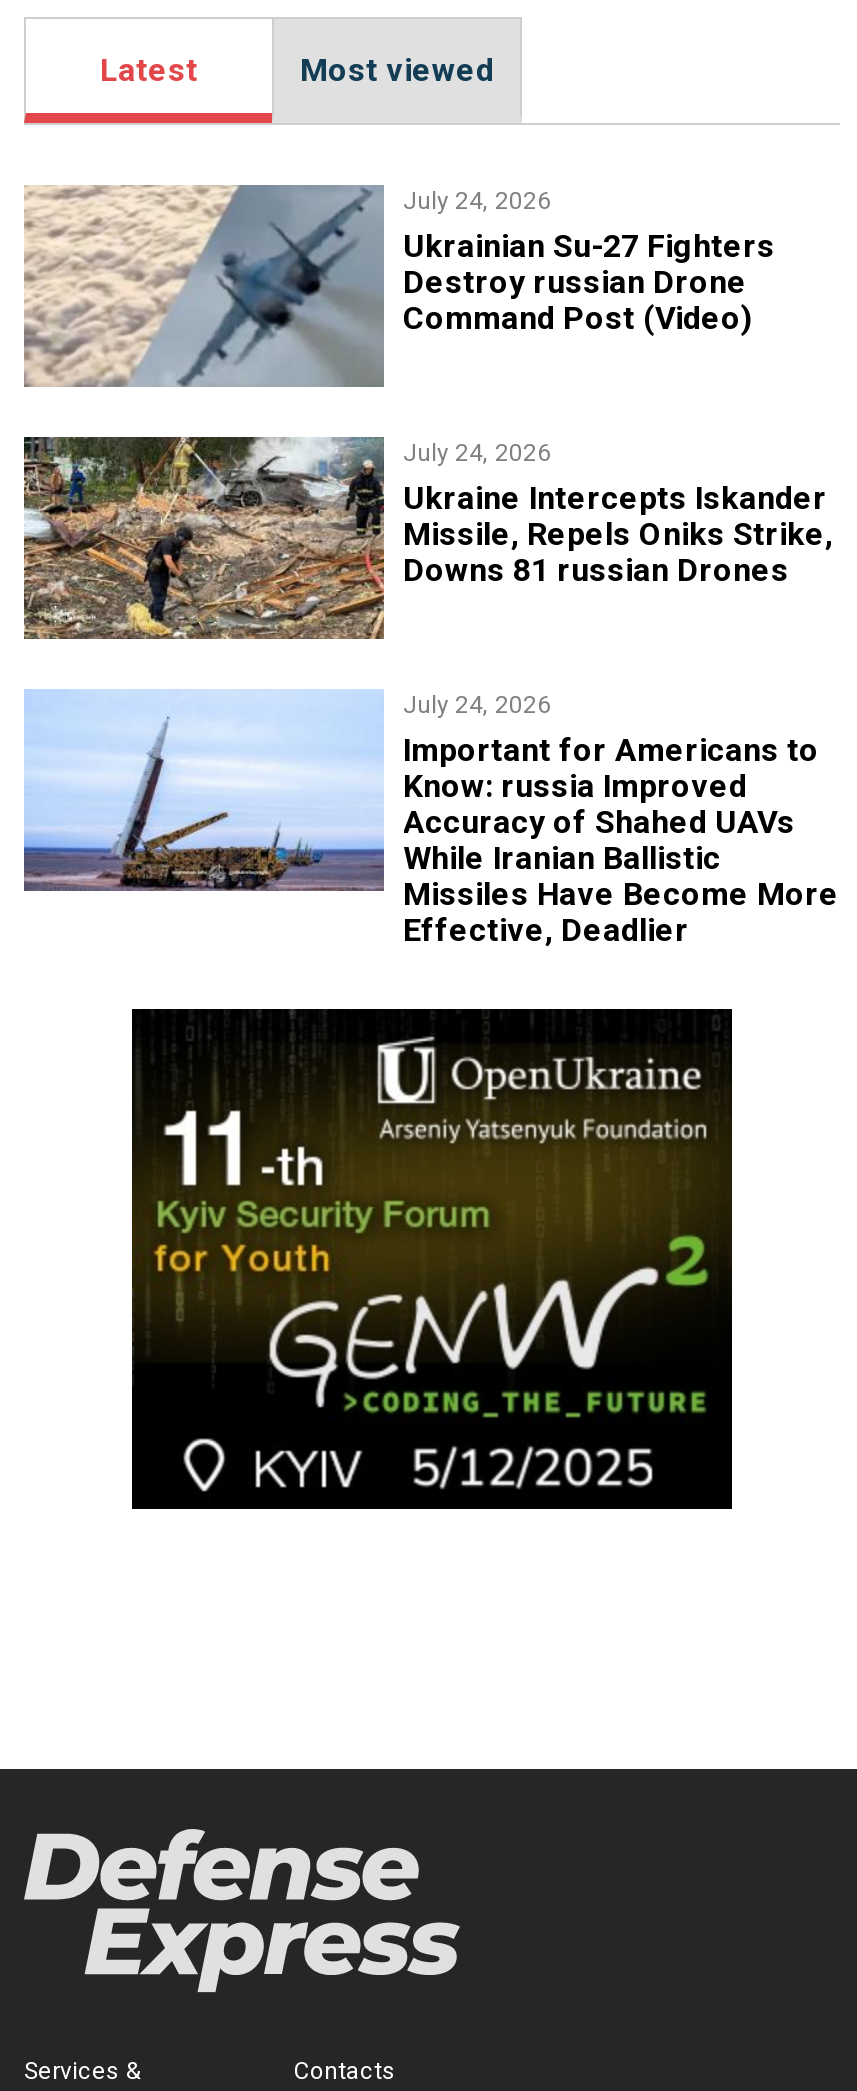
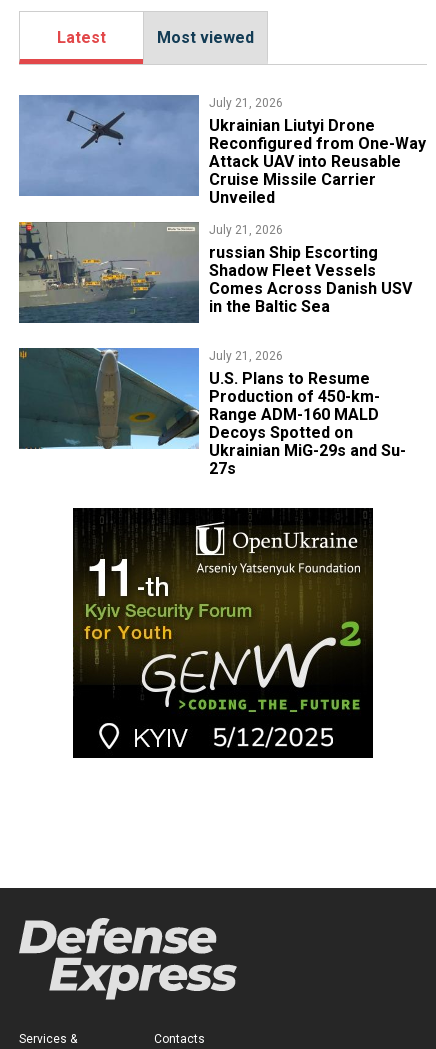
[24,185,775,387] [image] | July 24, 2026 | Ukrainian Su-27 Fighters | Destroy russian Drone | Command Post (Video) -> [19,94,425,207] [image] | July 21, 2026 | Ukrainian Liutyi Drone | Reconfigured from One-Way | Attack UAV into Reusable | Cruise Missile Carrier | Unveiled
[22,435,833,641] [image] | July 24, 2026 | Ukraine Intercepts Iskander | Missile, Repels Oniks Strike, | Downs 81 russian Drones -> [18,221,411,324] [image] | July 21, 2026 | russian Ship Escorting | Shadow Fleet Vessels | Comes Across Danish USV | in the Baltic Sea
[22,689,839,949] [image] | July 24, 2026 | Important for Americans to | Know: russia Improved | Accuracy of Shahed UAVs | While Iranian Ballistic | Missiles Have Become More | Effective, Deadlier -> [18,347,405,478] [image] | July 21, 2026 | U.S. Plans to Resume | Production of 450-km- | Range ADM-160 MALD | Decoys Spotted on | Ukrainian MiG-29s and Su- | 27s

